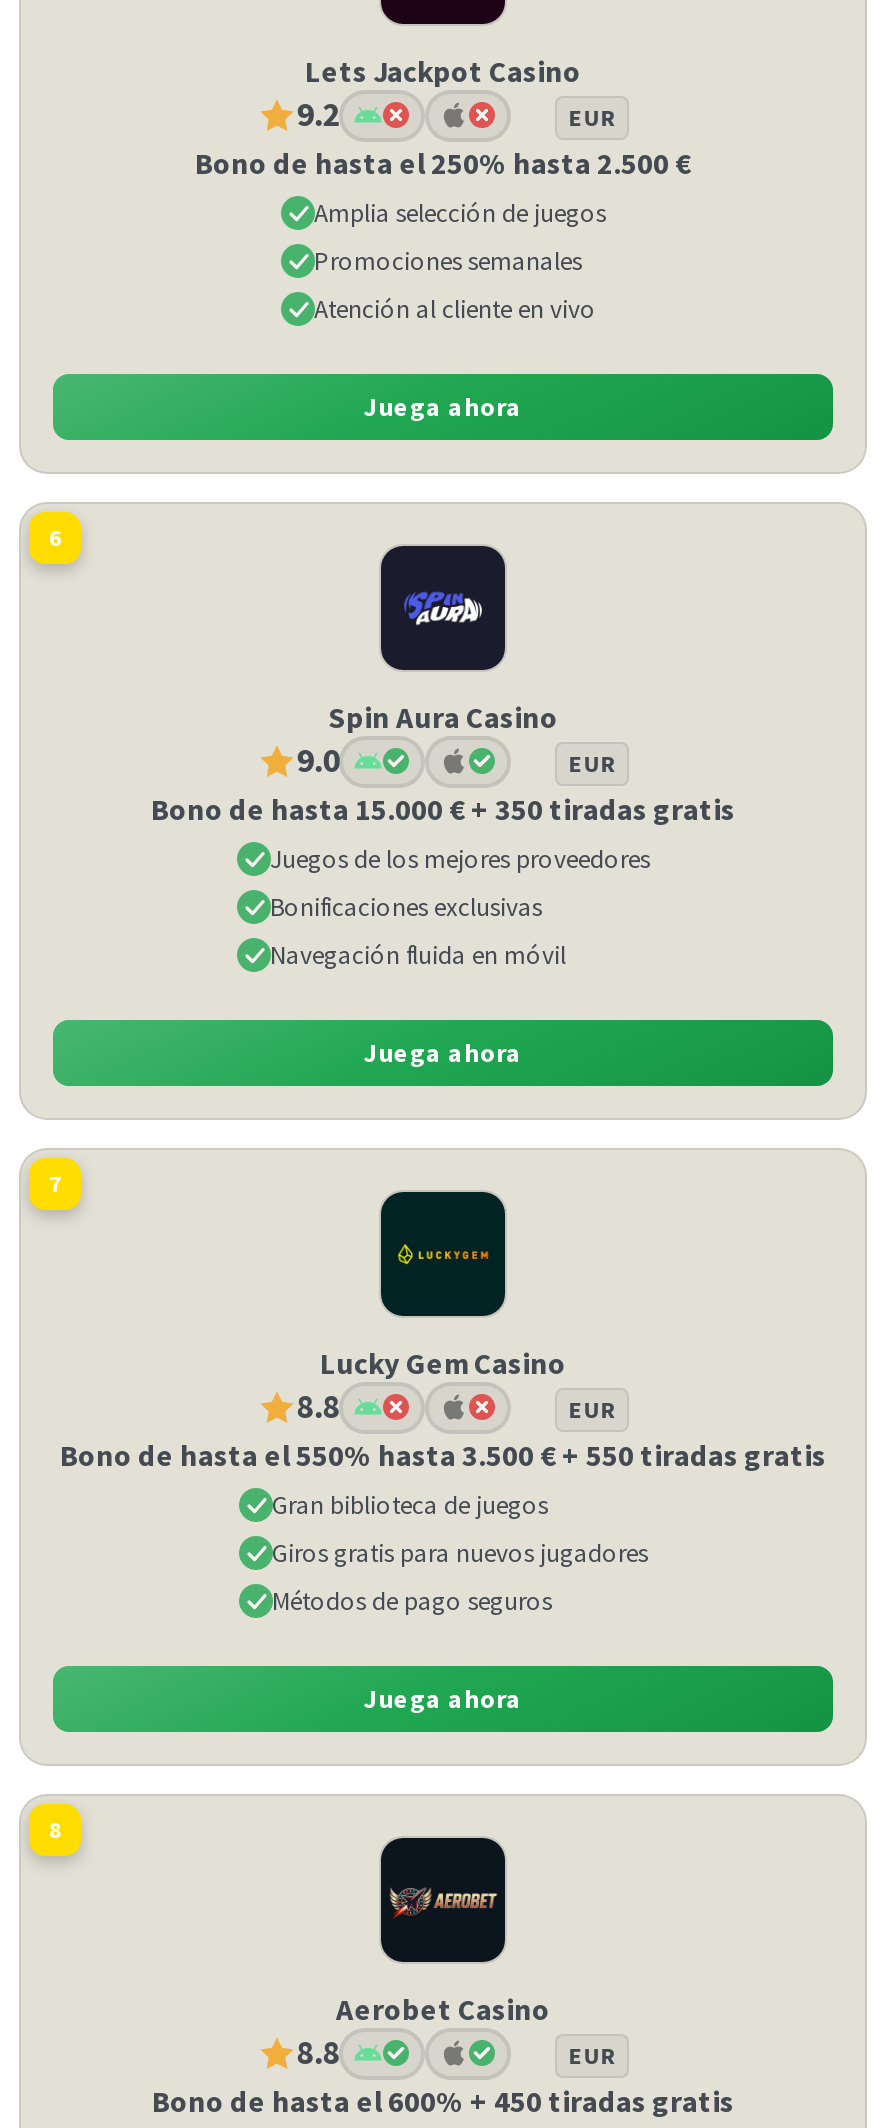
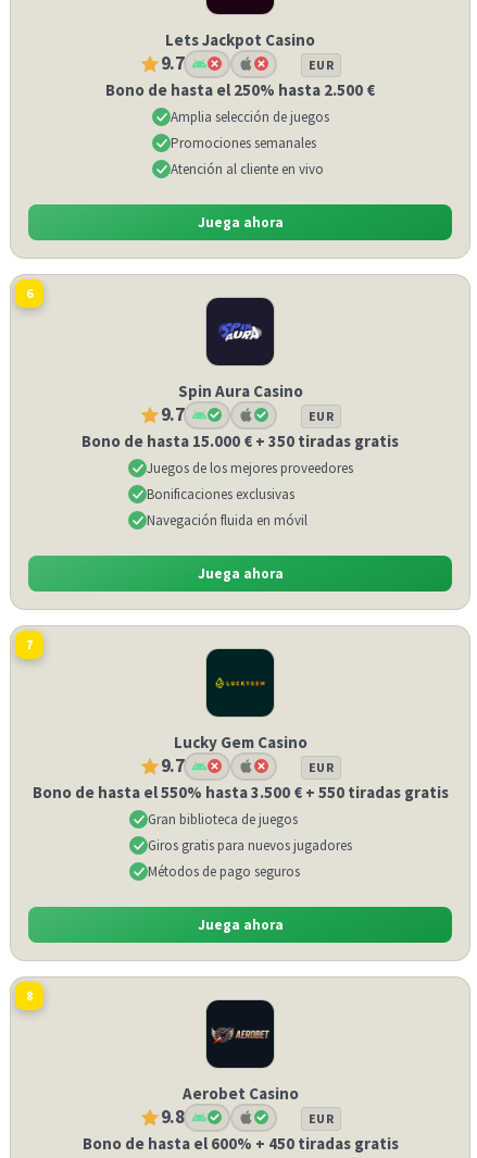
[297,93,340,137] 9.2 -> [161,52,184,76] 9.7
[297,739,340,783] 9.0 -> [161,403,184,427] 9.7
[297,1385,340,1429] 8.8 -> [161,754,184,778] 9.7
[297,2031,340,2075] 8.8 -> [161,1105,184,1129] 9.8

